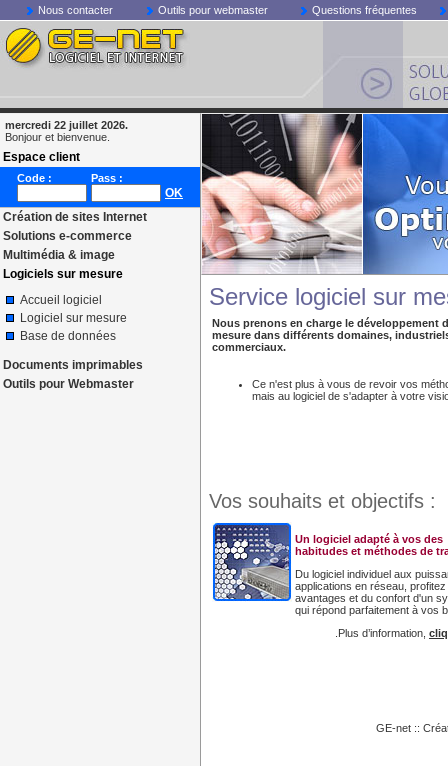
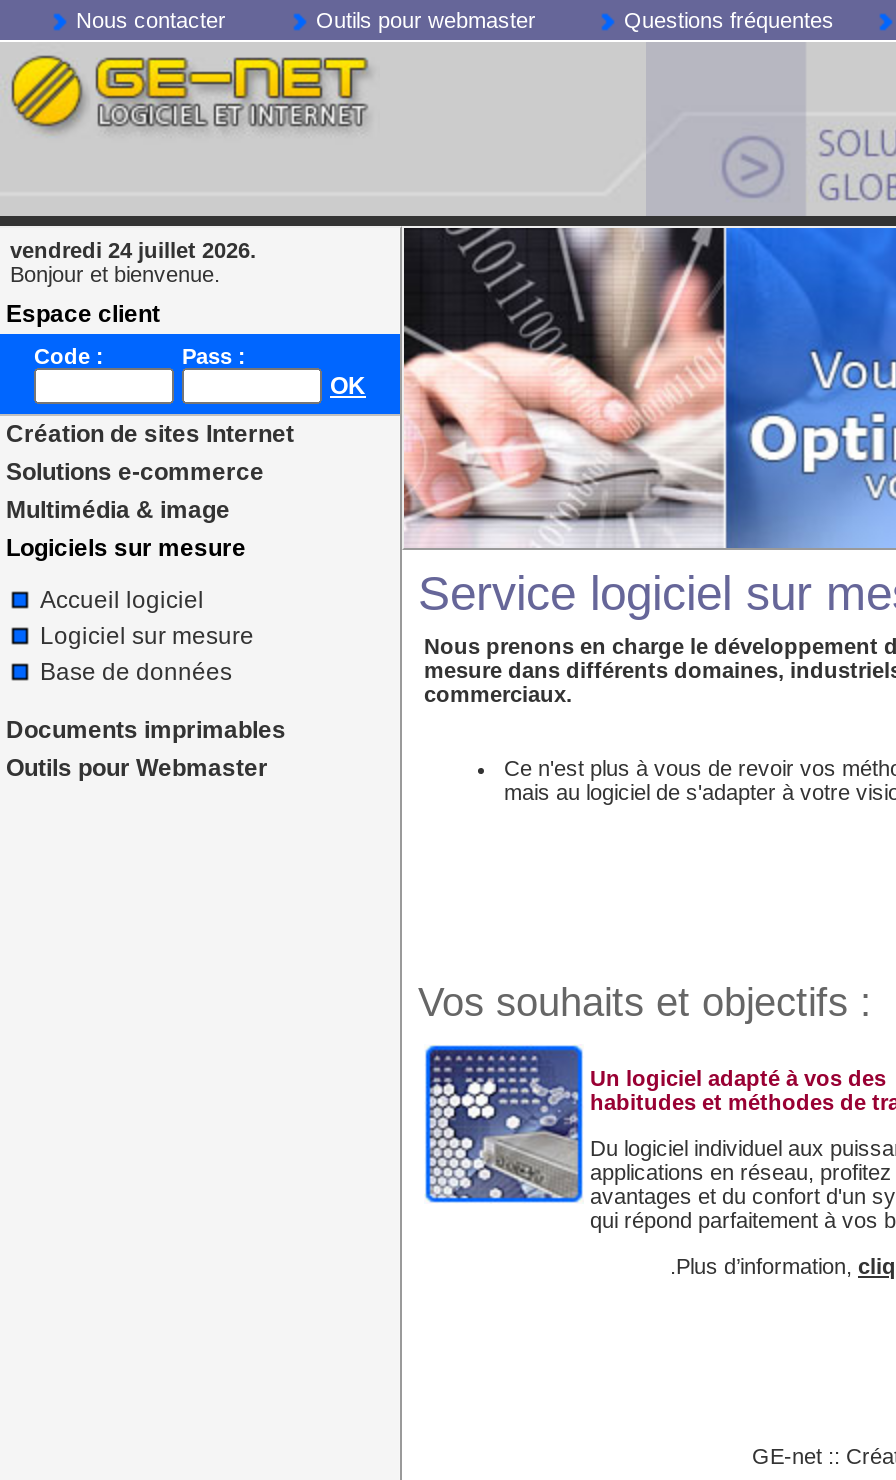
[5,119,128,131] mercredi 22 juillet 2026. -> [10,238,256,262] vendredi 24 juillet 2026.

